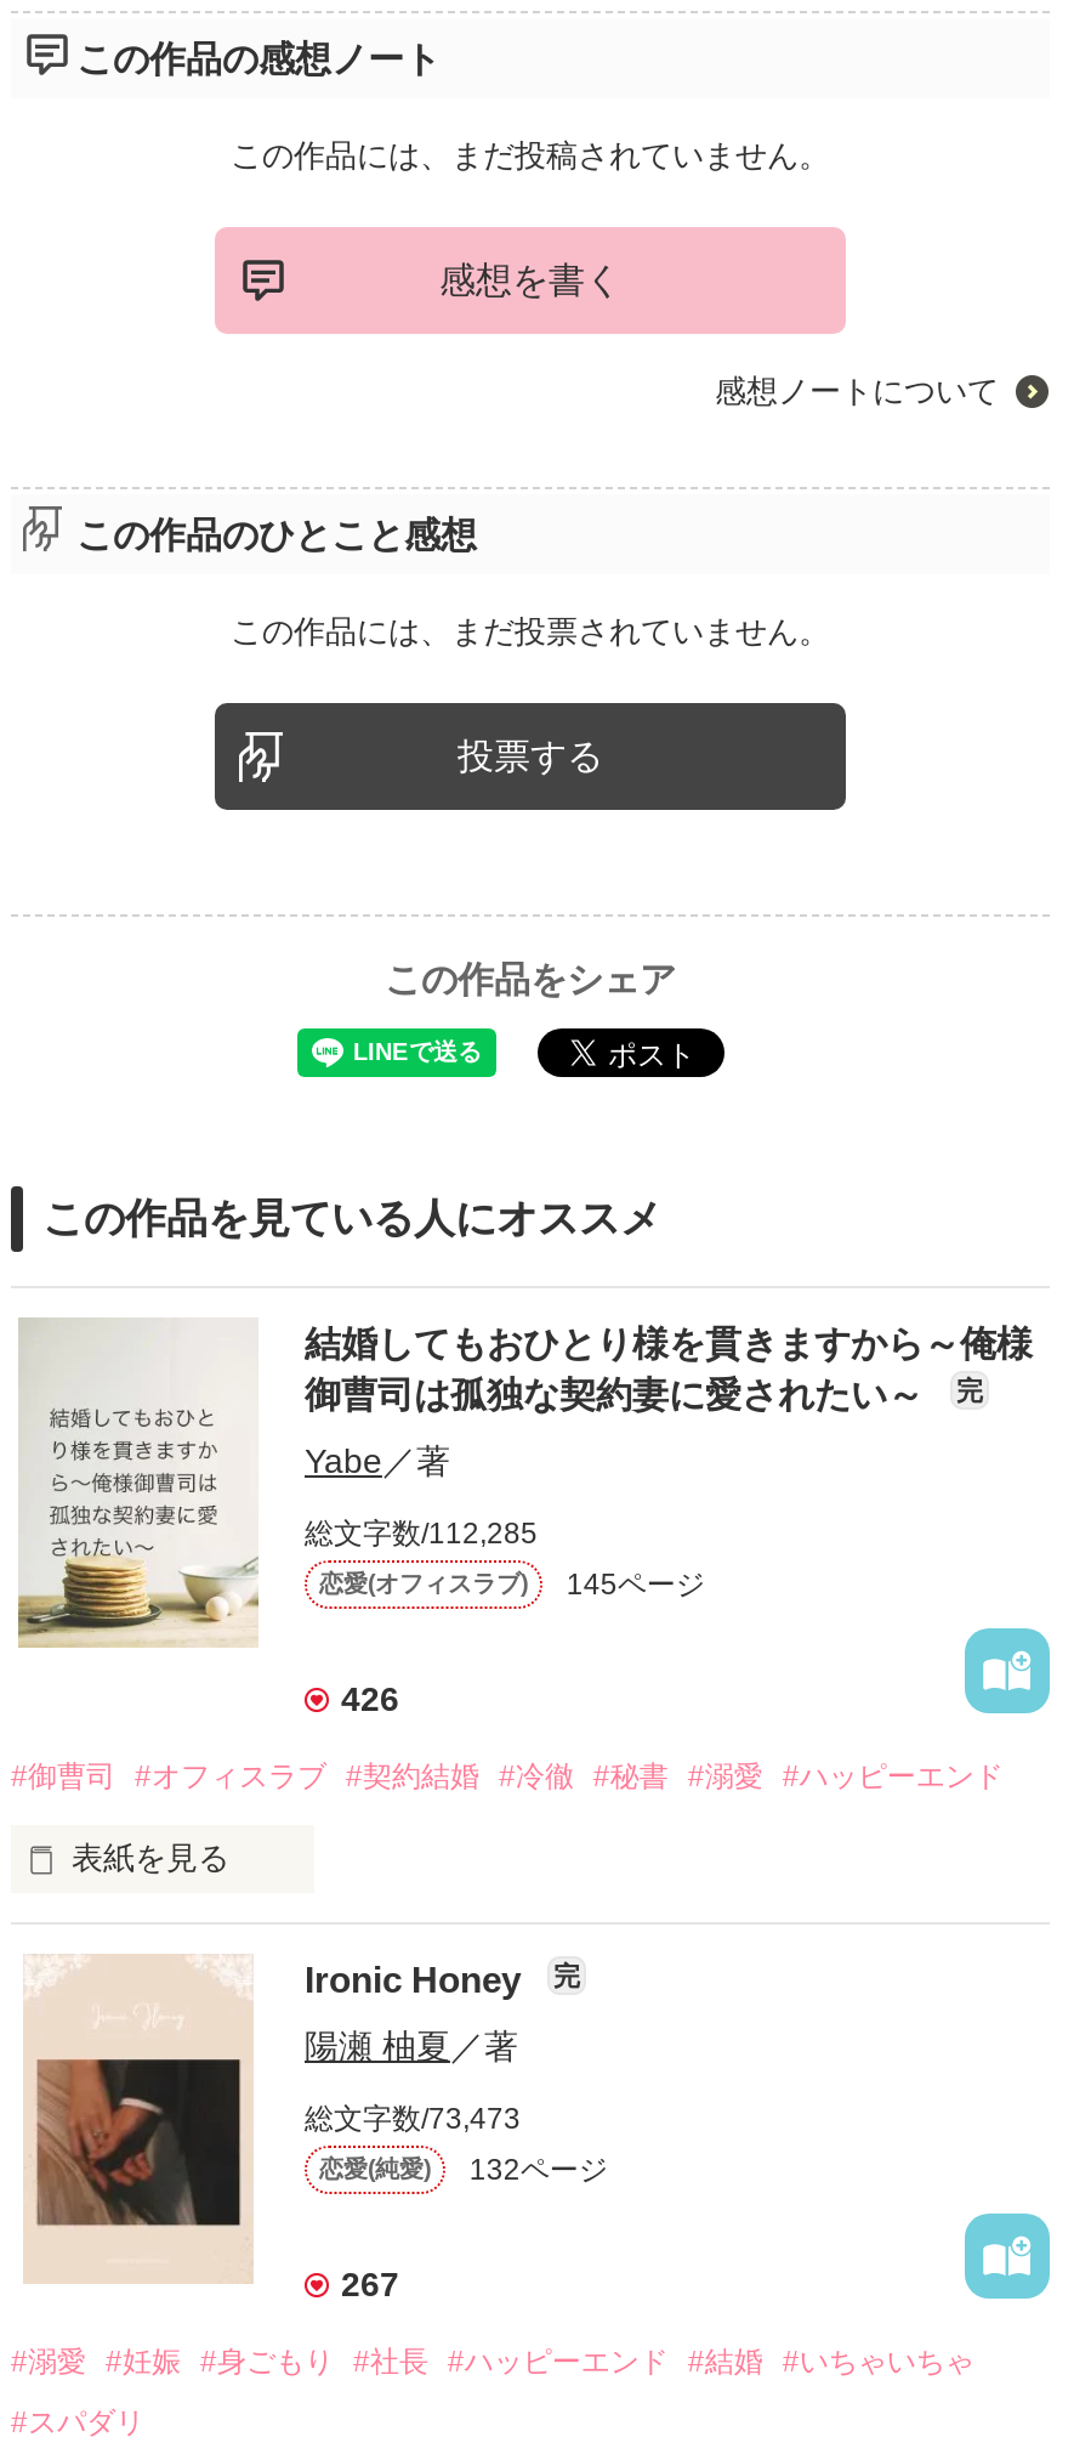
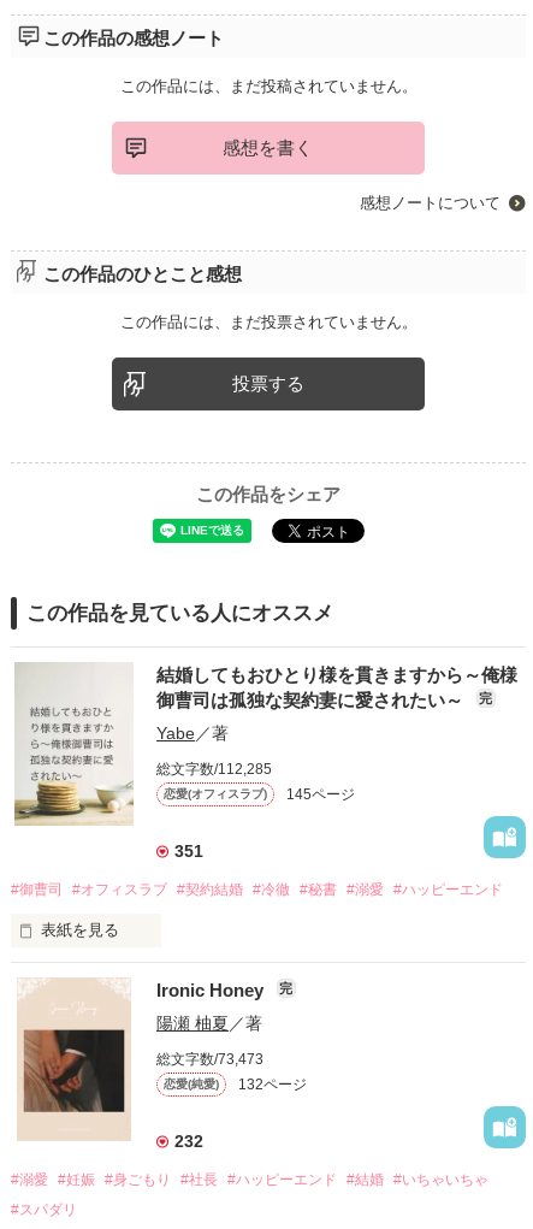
[341,1679,399,1718] 426 -> [174,841,203,860] 351
[341,2264,399,2302] 267 -> [174,1131,203,1150] 232

